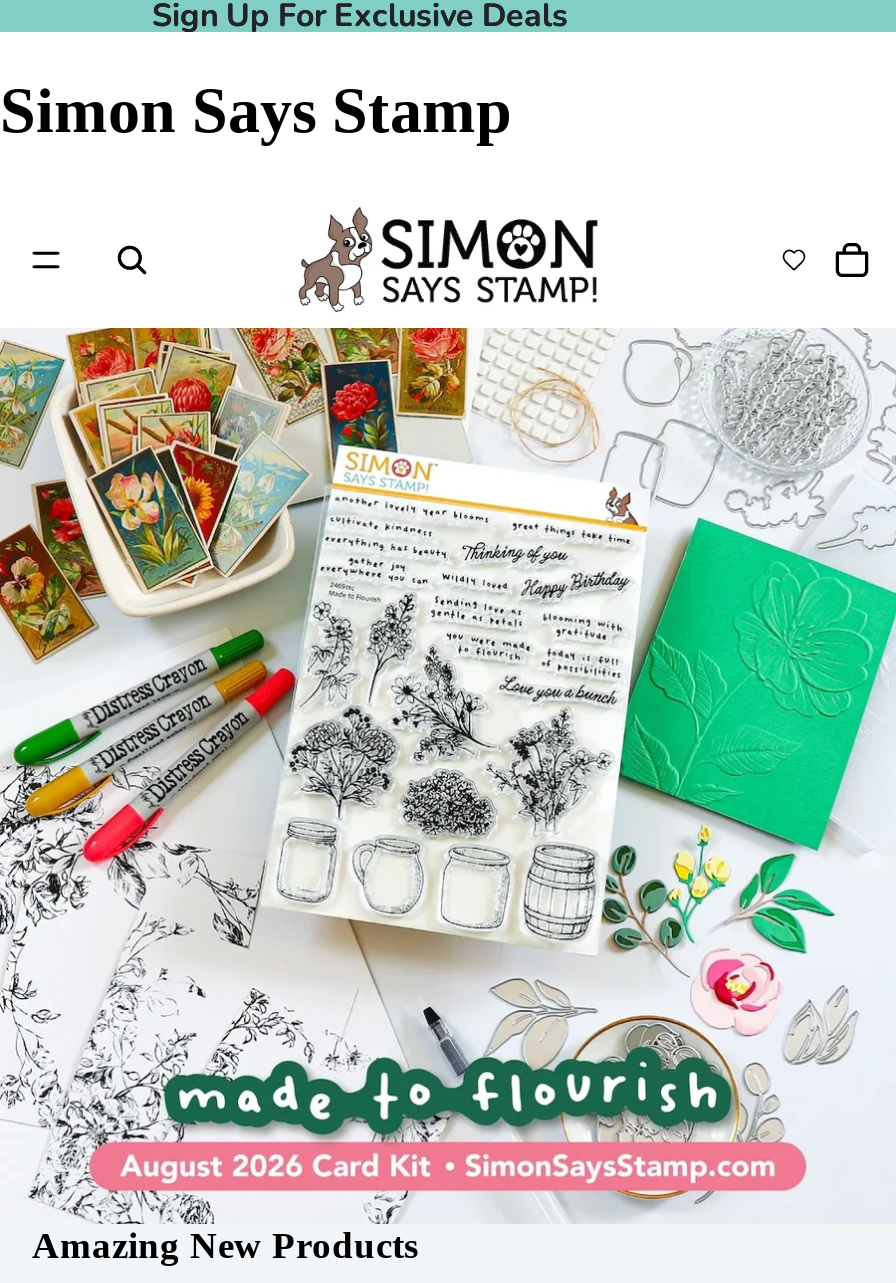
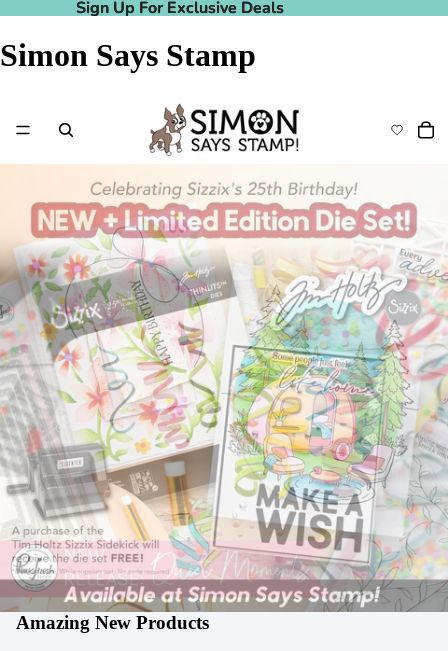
[6,326,890,1224] [image] -> [3,164,445,613] [image]

